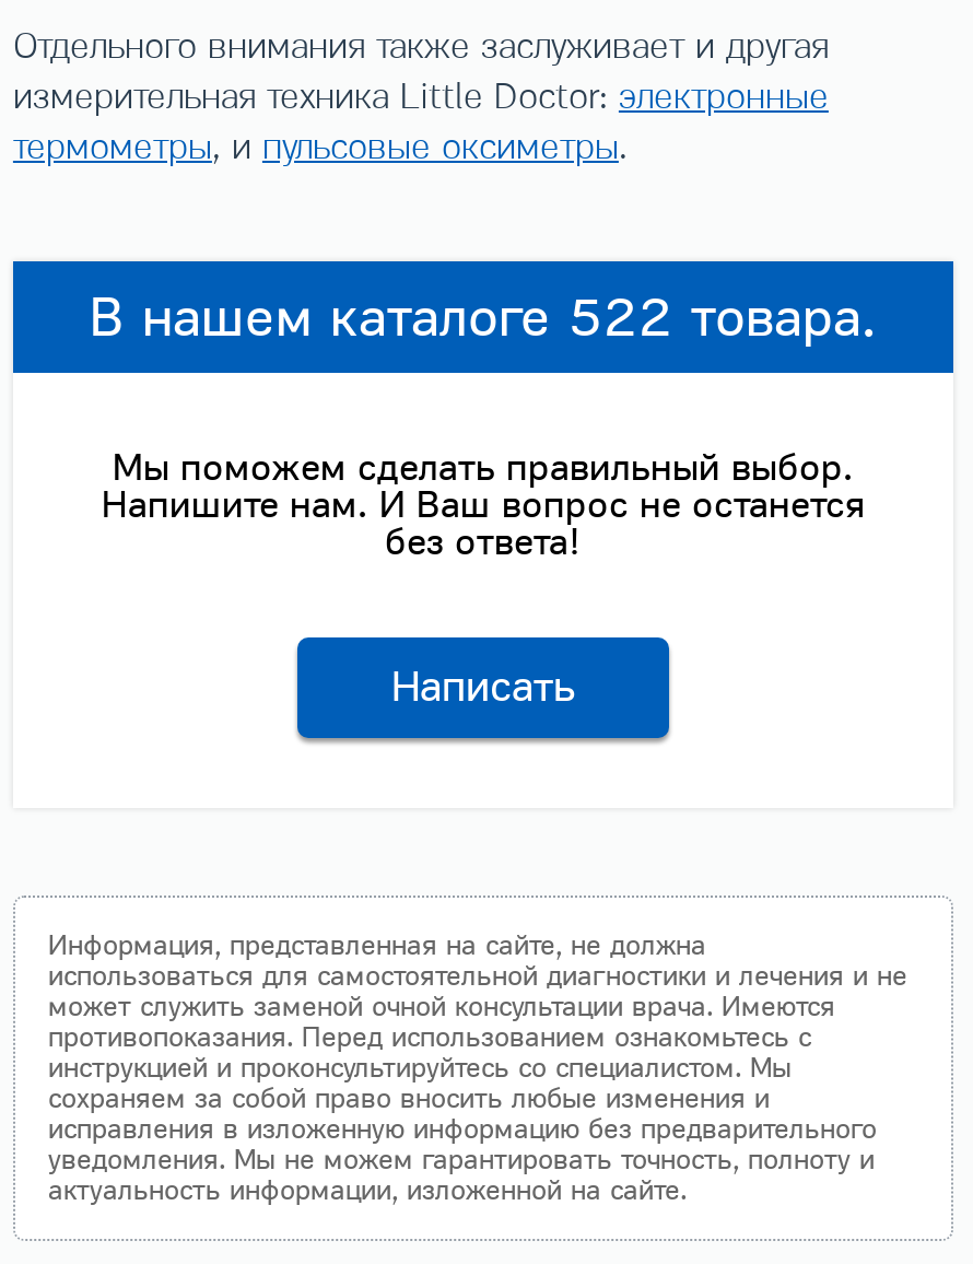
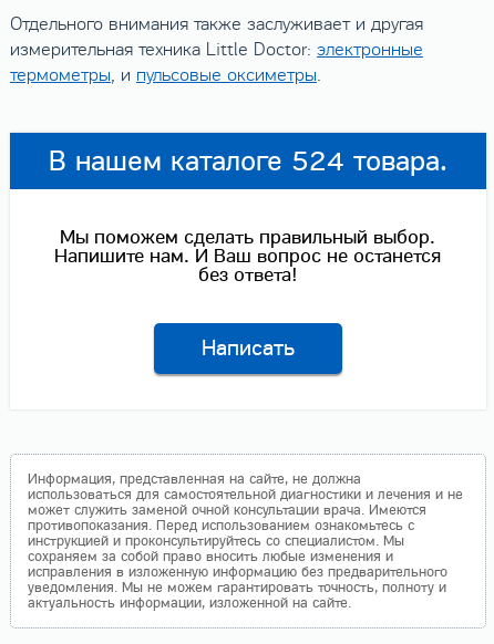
[90,283,877,351] В нашем каталоге 522 товара. -> [49,144,447,178] В нашем каталоге 524 товара.

